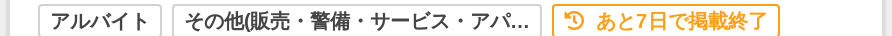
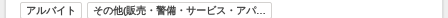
[590,9,768,31] あと7日で掲載終了 -> none

